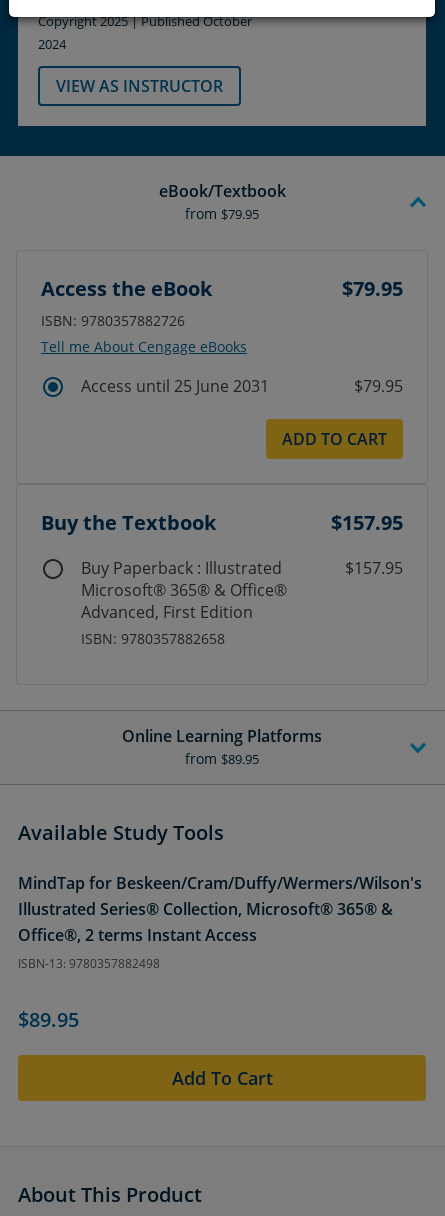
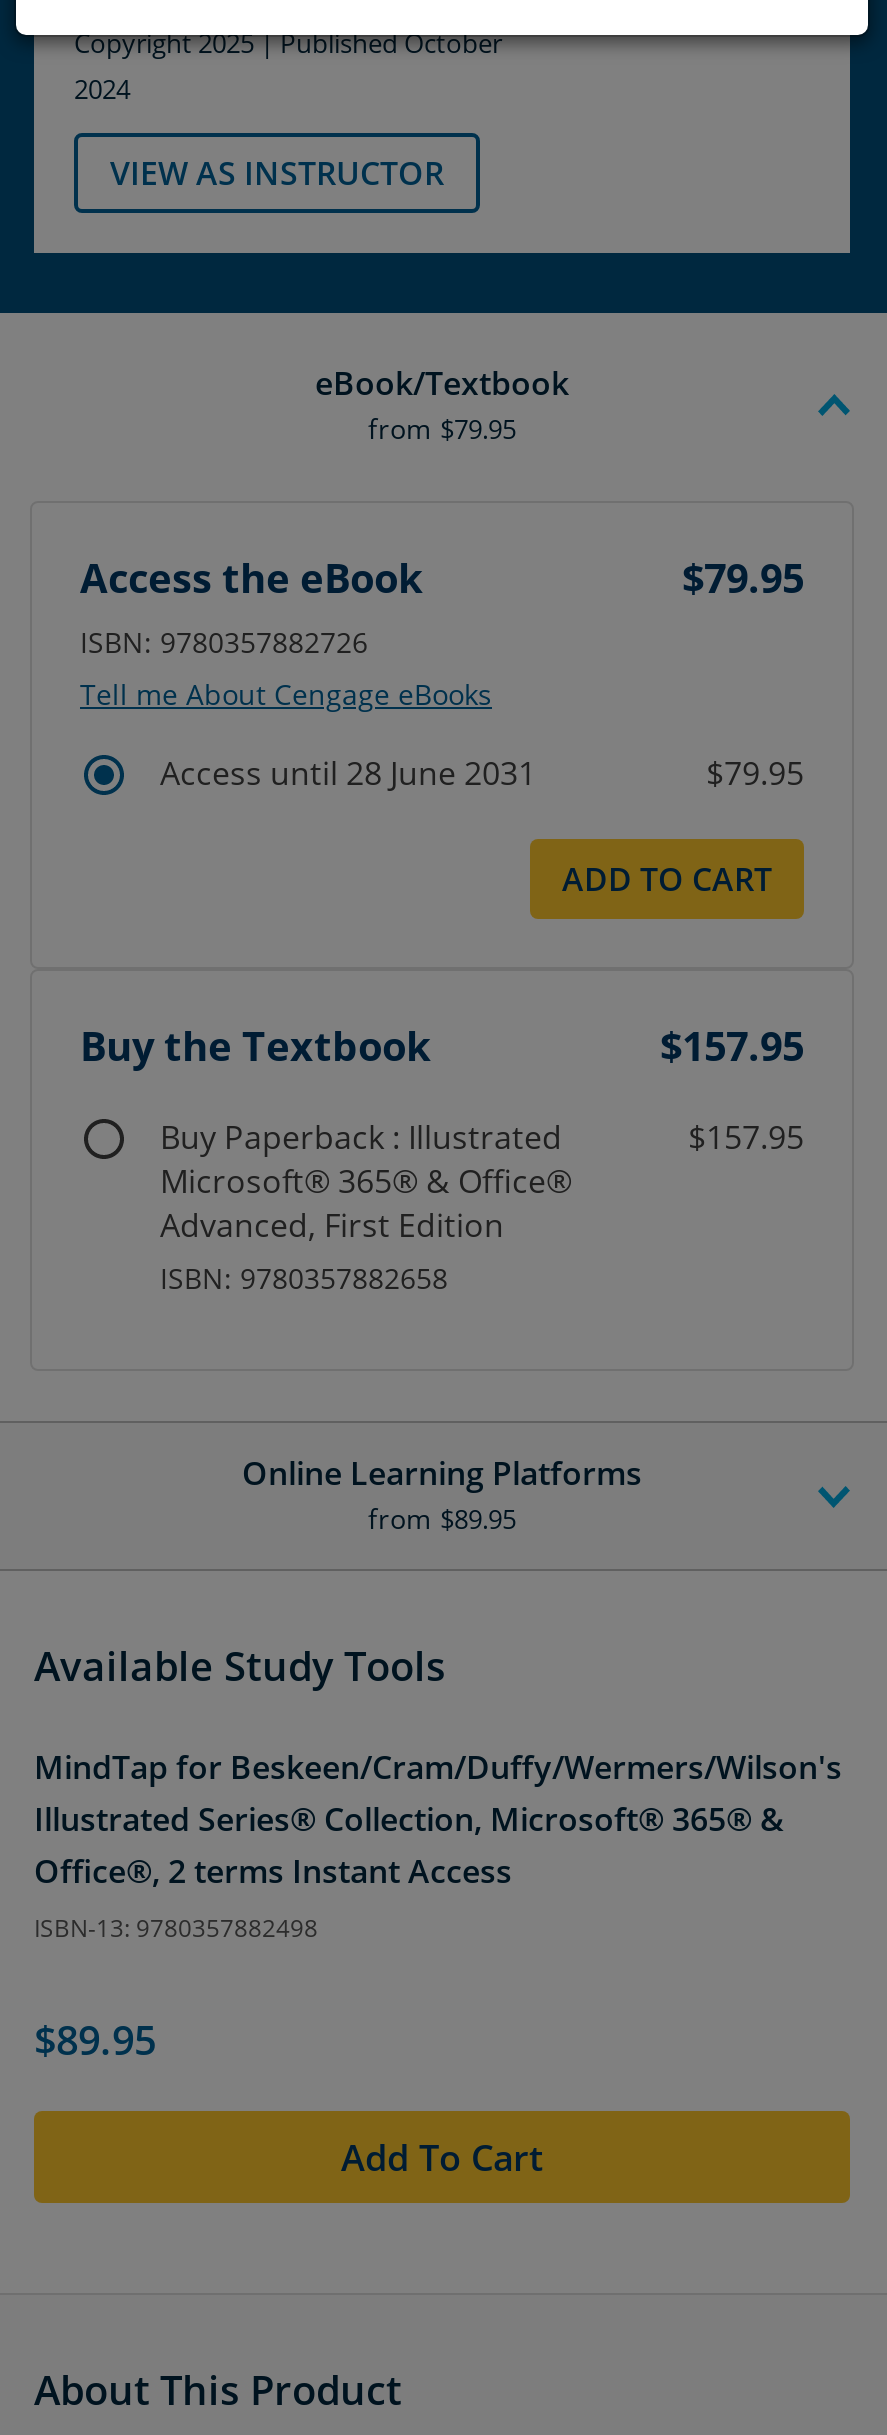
[81,375,269,397] Access until 25 June 2031 -> [160,750,536,794] Access until 28 June 2031

